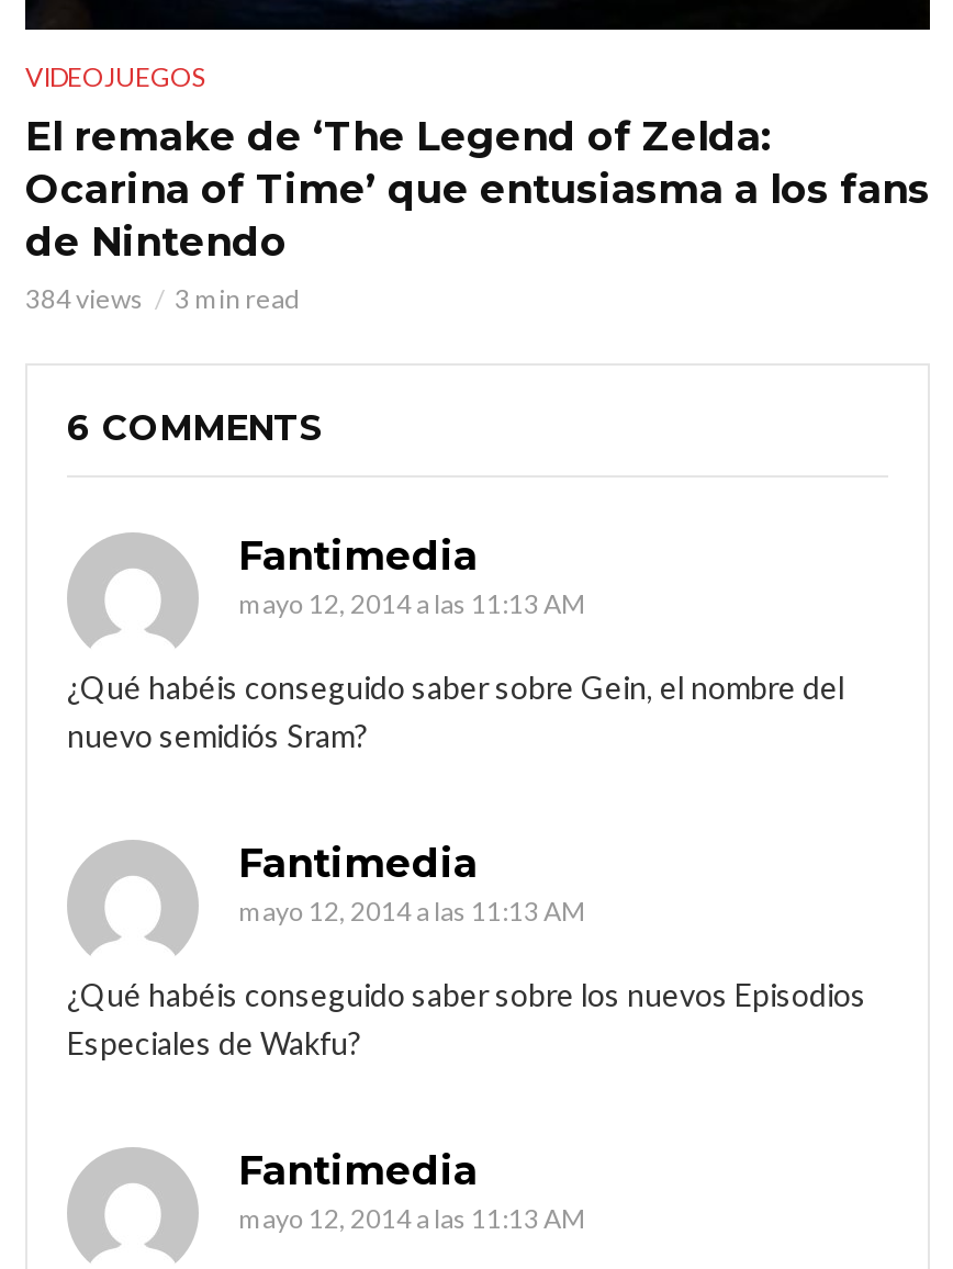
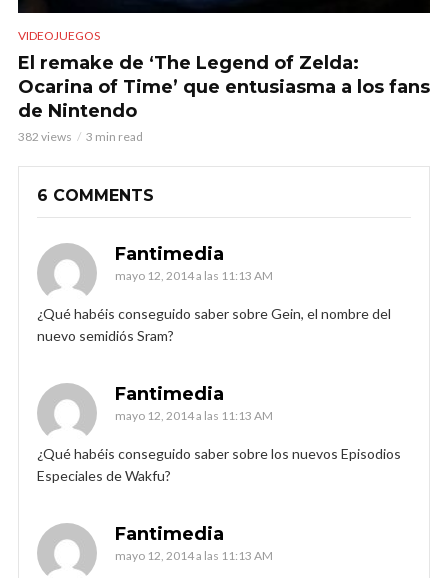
[25,283,300,315] 384 views 3 min read -> [18,129,143,144] 382 views 3 min read

